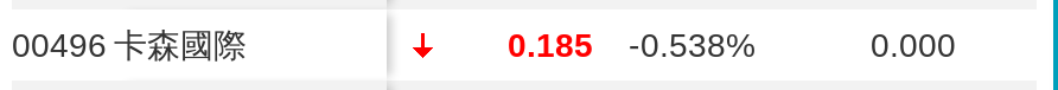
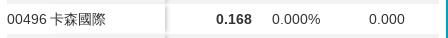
[508,26,593,64] 0.185 -> [216,11,252,27] 0.168
[629,26,754,64] -0.538% -> [272,11,320,27] 0.000%

